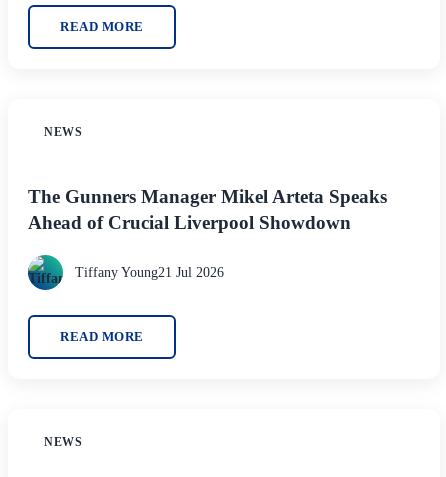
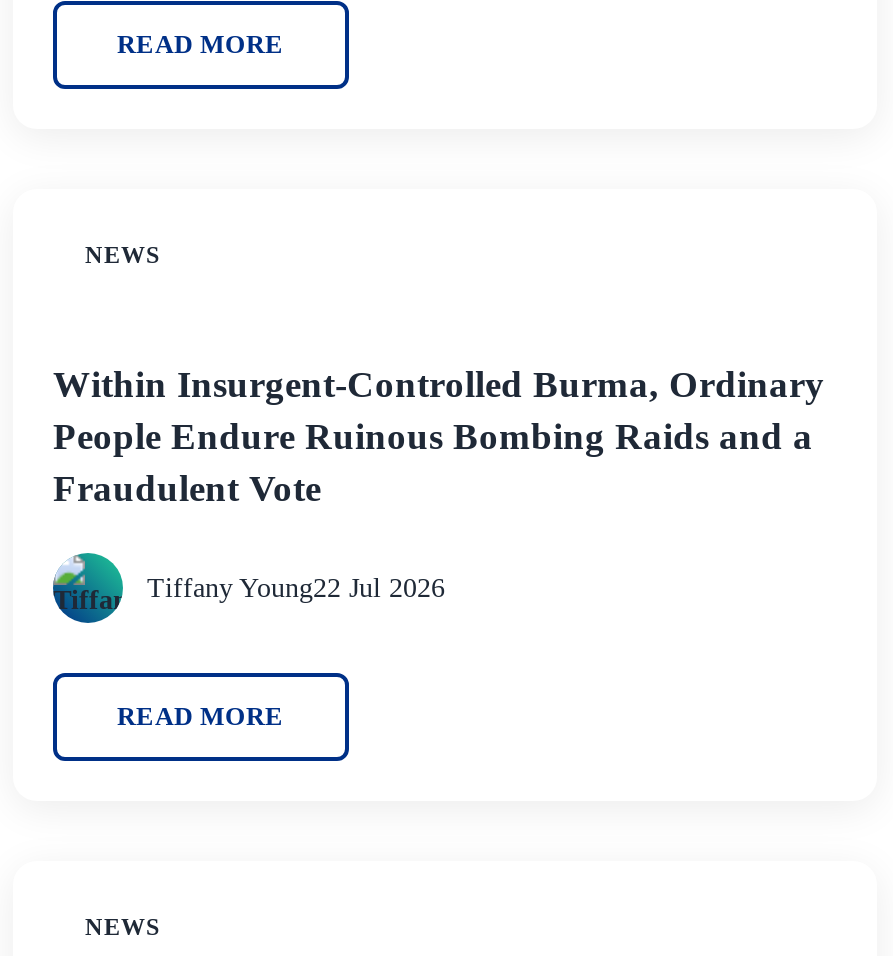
[28,186,387,233] The Gunners Manager Mikel Arteta Speaks | Ahead of Crucial Liverpool Showdown -> [53,364,825,510] Within Insurgent-Controlled Burma, Ordinary | People Endure Ruinous Bombing Raids and a | Fraudulent Vote
[75,265,224,280] Tiffany Young21 Jul 2026 -> [147,572,445,602] Tiffany Young22 Jul 2026

